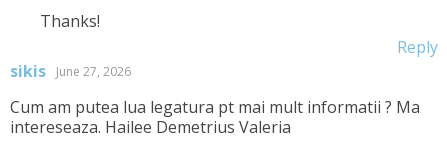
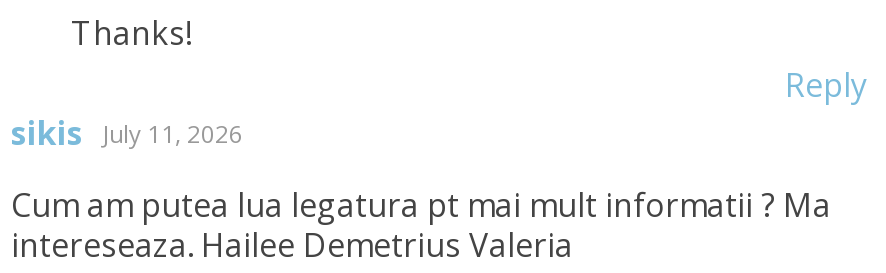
[10,60,131,82] sikis June 27, 2026 -> [11,111,243,155] sikis July 11, 2026

